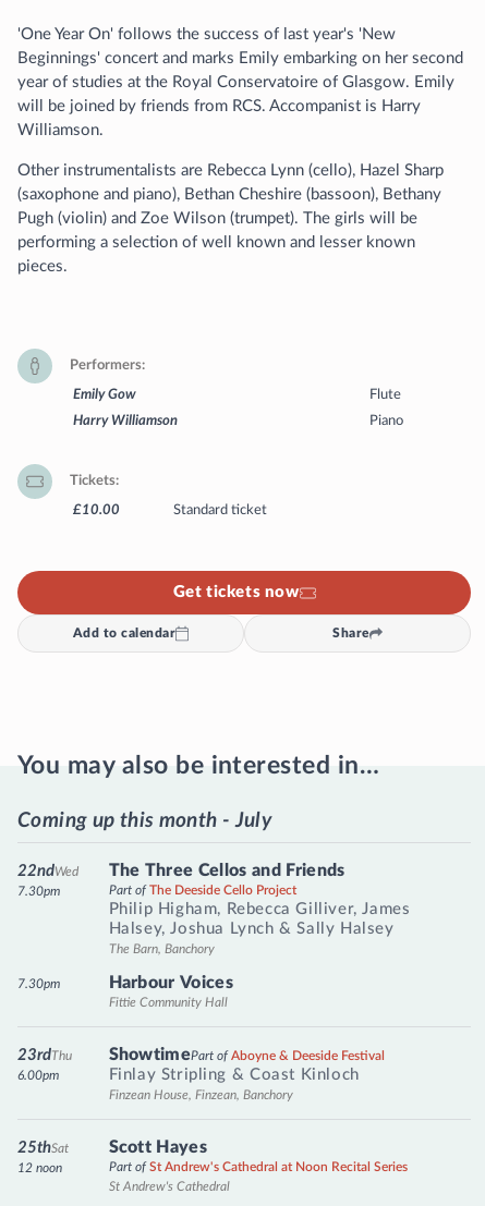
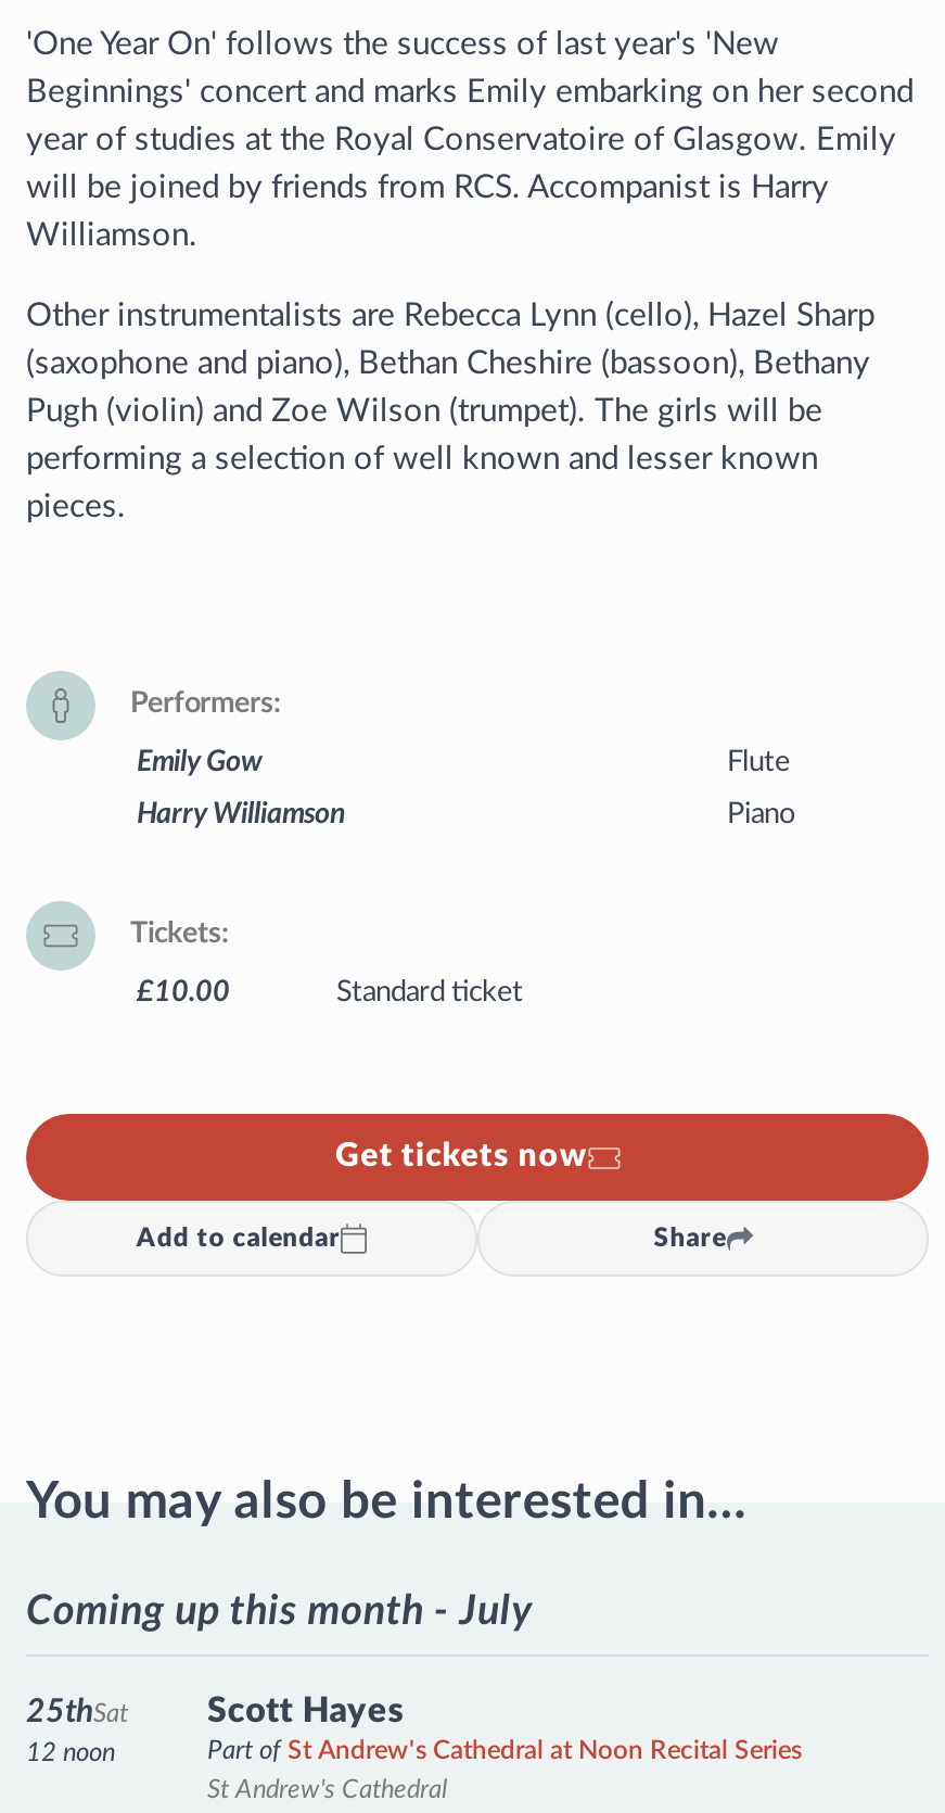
[17,863,78,898] Wed | 22nd | 7.30pm -> none
[108,862,410,956] The Three Cellos and Friends | Part of The Deeside Cello Project | Philip Higham, Rebecca Gilliver, James | Halsey, Joshua Lynch & Sally Halsey | The Barn, Banchory -> none
[17,978,60,991] 7.30pm -> none
[108,974,233,1009] Harbour Voices | Fittie Community Hall -> none
[17,1047,72,1082] Thu | 23rd | 6.00pm -> none
[108,1046,385,1102] ShowtimePart of Aboyne & Deeside Festival | Finlay Stripling & Coast Kinloch | Finzean House, Finzean, Banchory -> none

